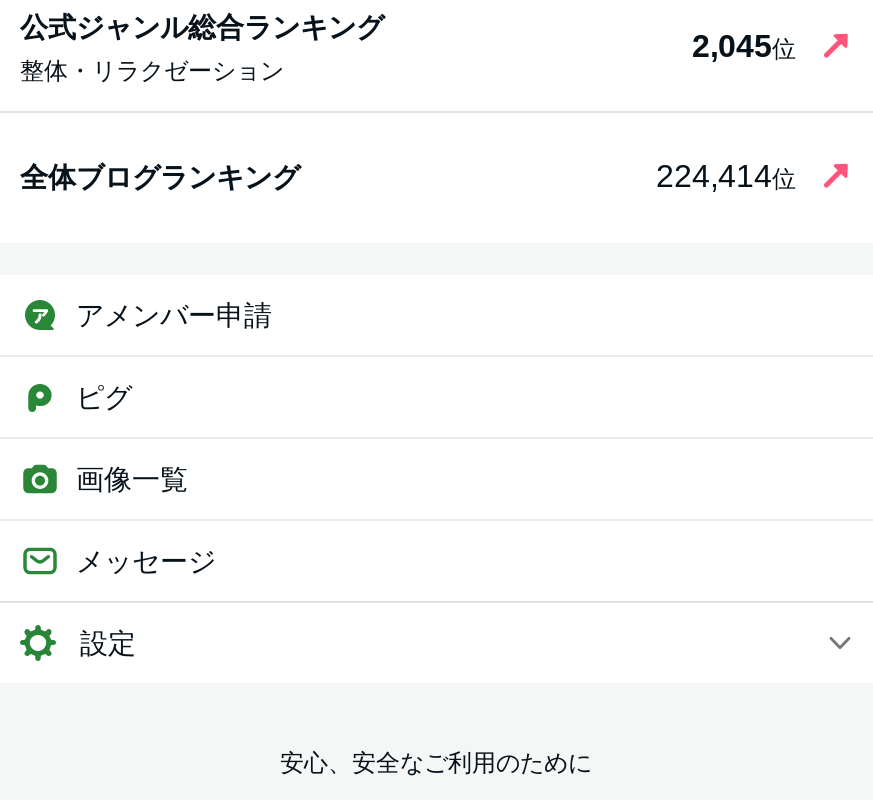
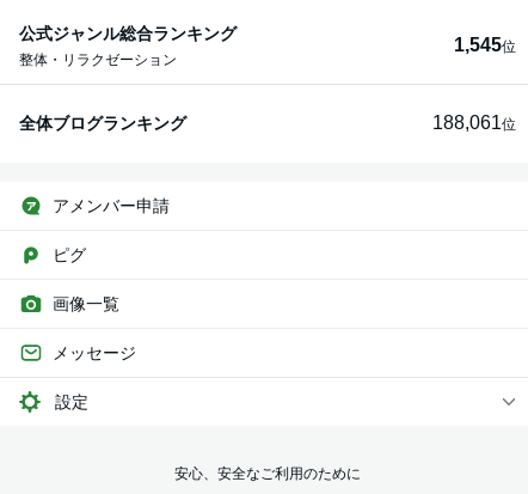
[692,30,796,64] 2,045位 -> [454,35,516,55] 1,545位
[656,160,796,194] 224,414位 -> [432,113,516,133] 188,061位

